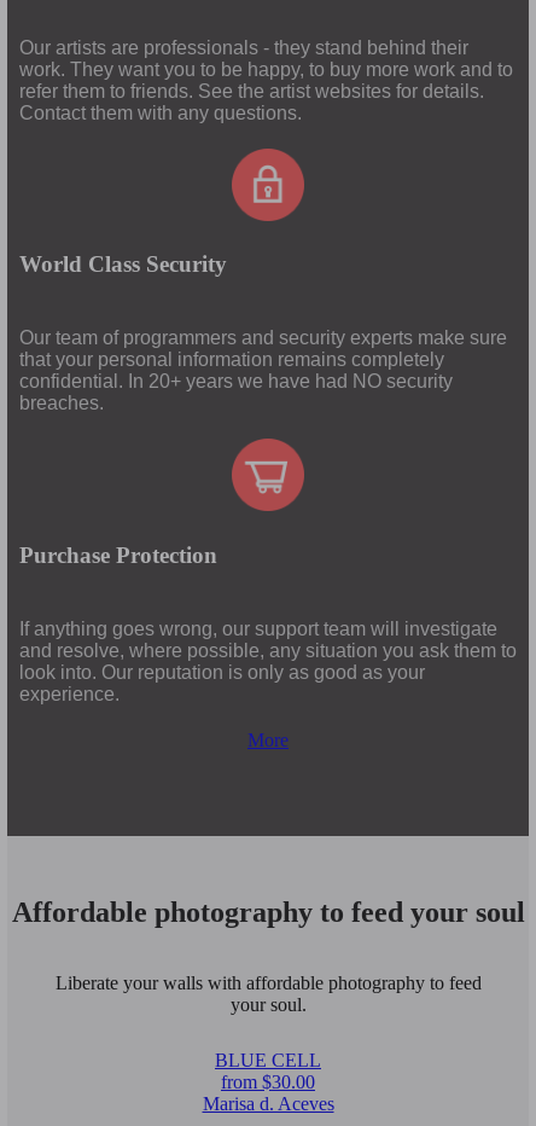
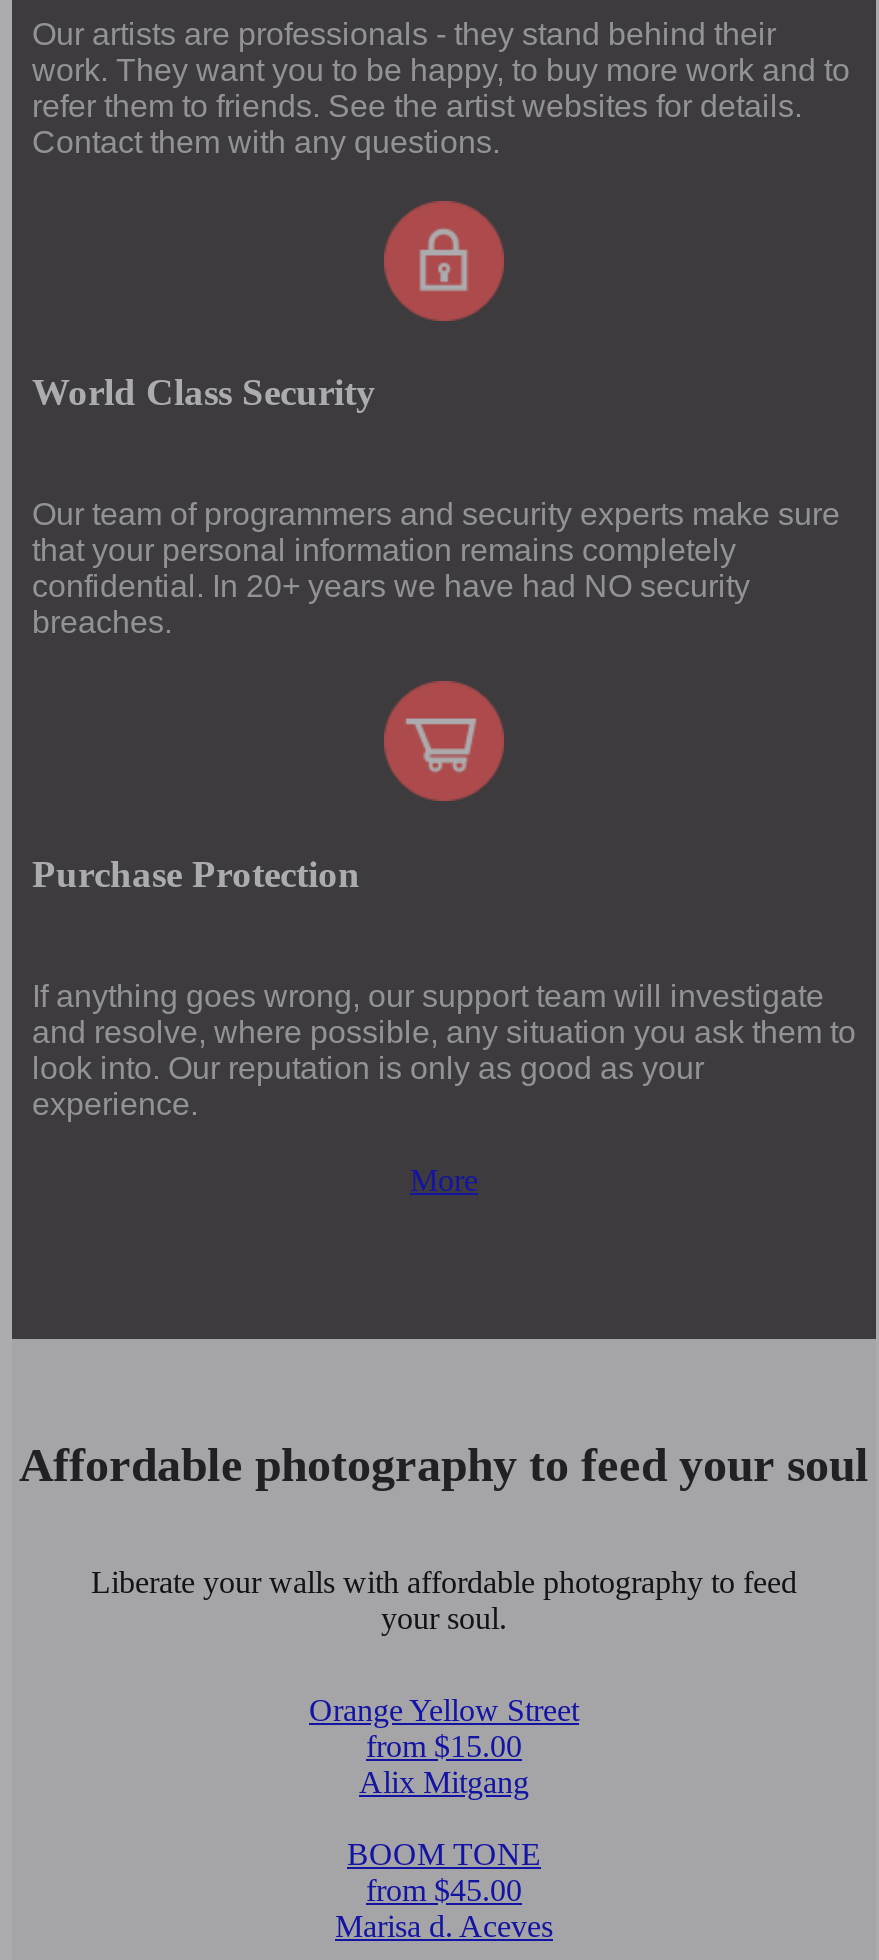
[215,1050,321,1092] BLUE CELL | from $30.00 -> [309,1693,579,1907] Orange Yellow Street | from $15.00 | Alix Mitgang | BOOM TONE | from $45.00

